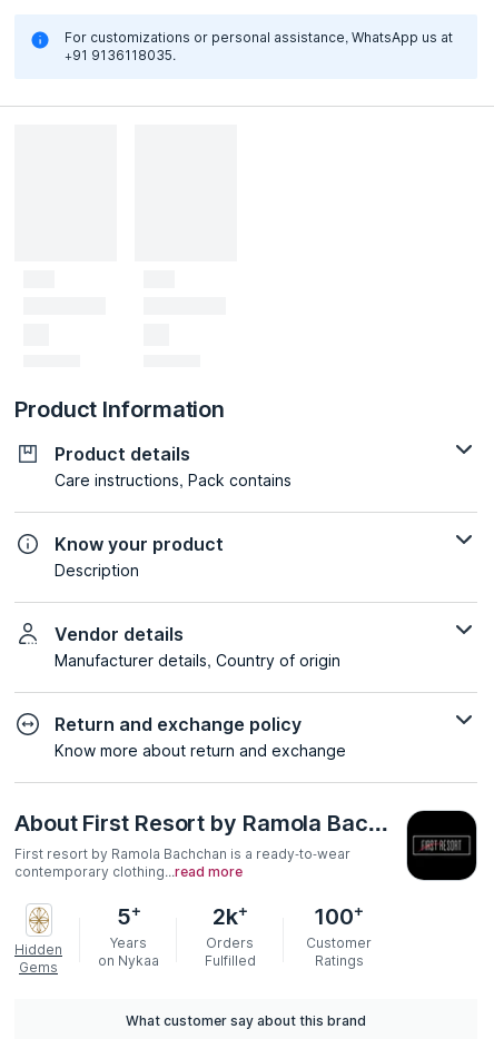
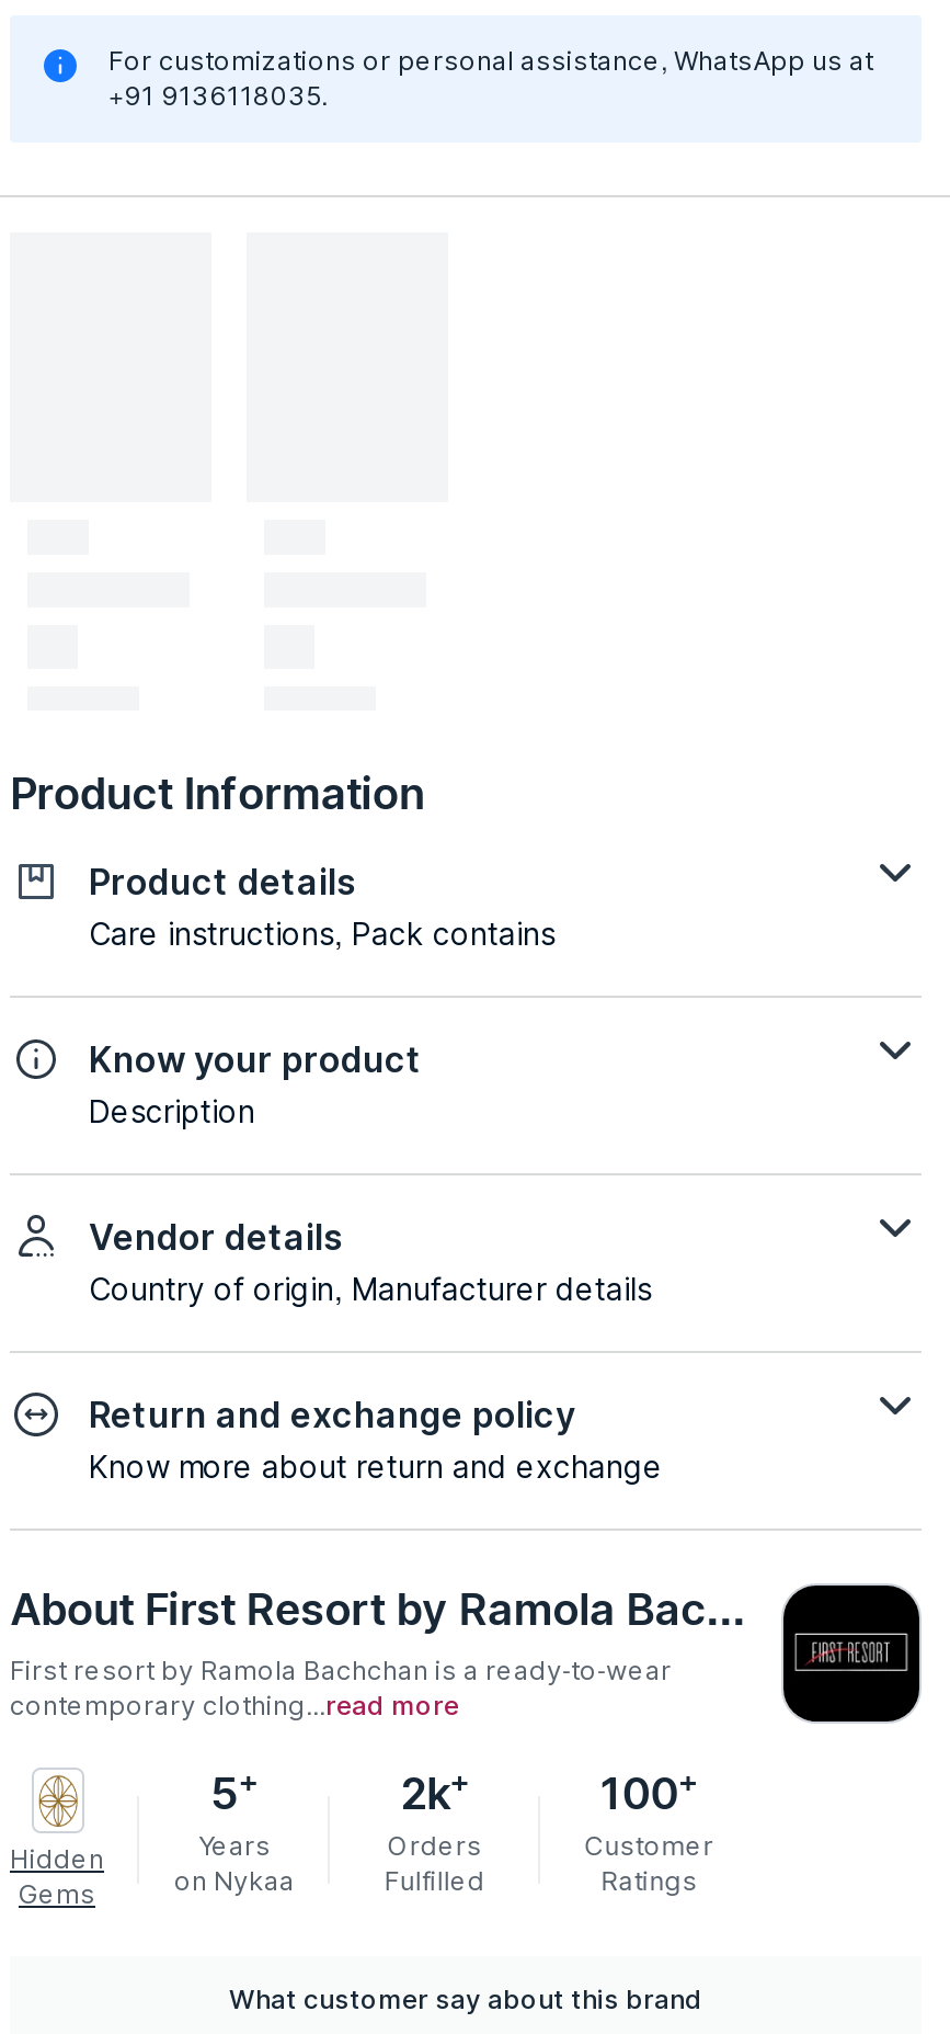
[55,651,340,670] Manufacturer details, Country of origin -> [89,1268,652,1306] Country of origin, Manufacturer details

